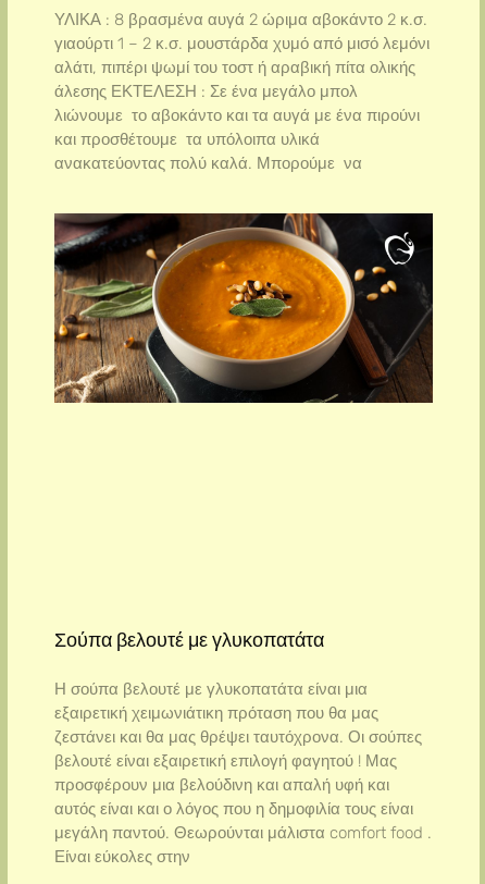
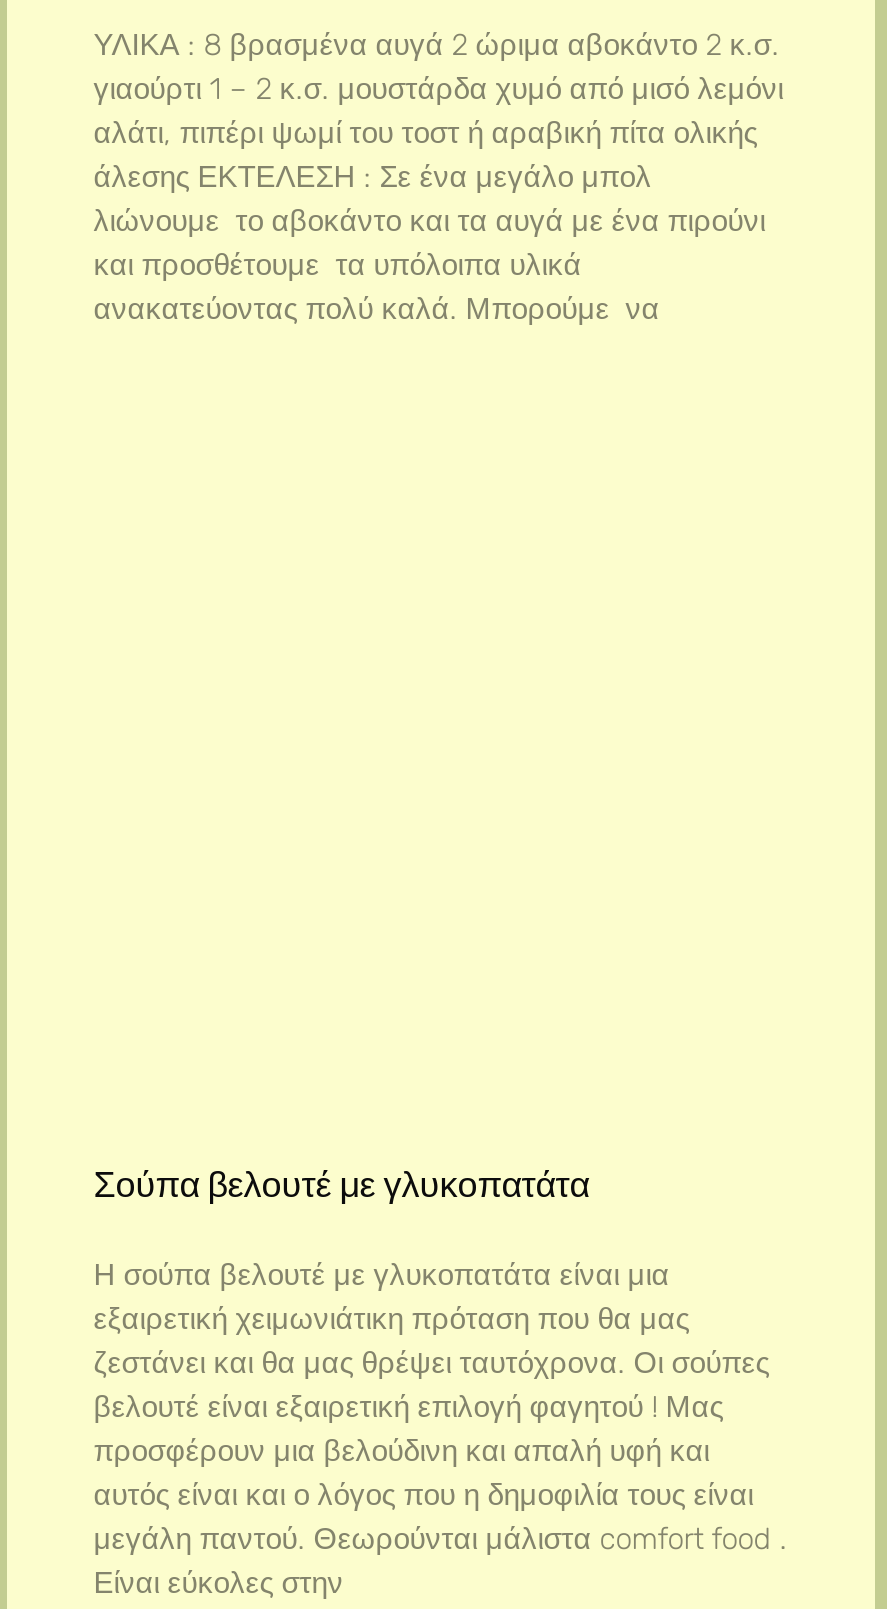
[53,212,434,404] [image] -> none

